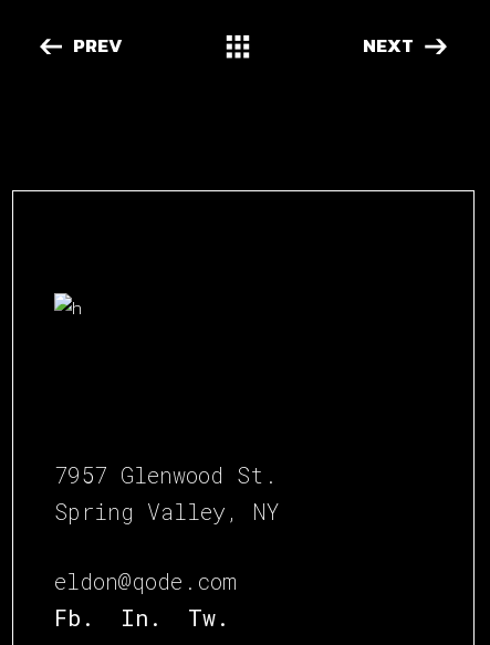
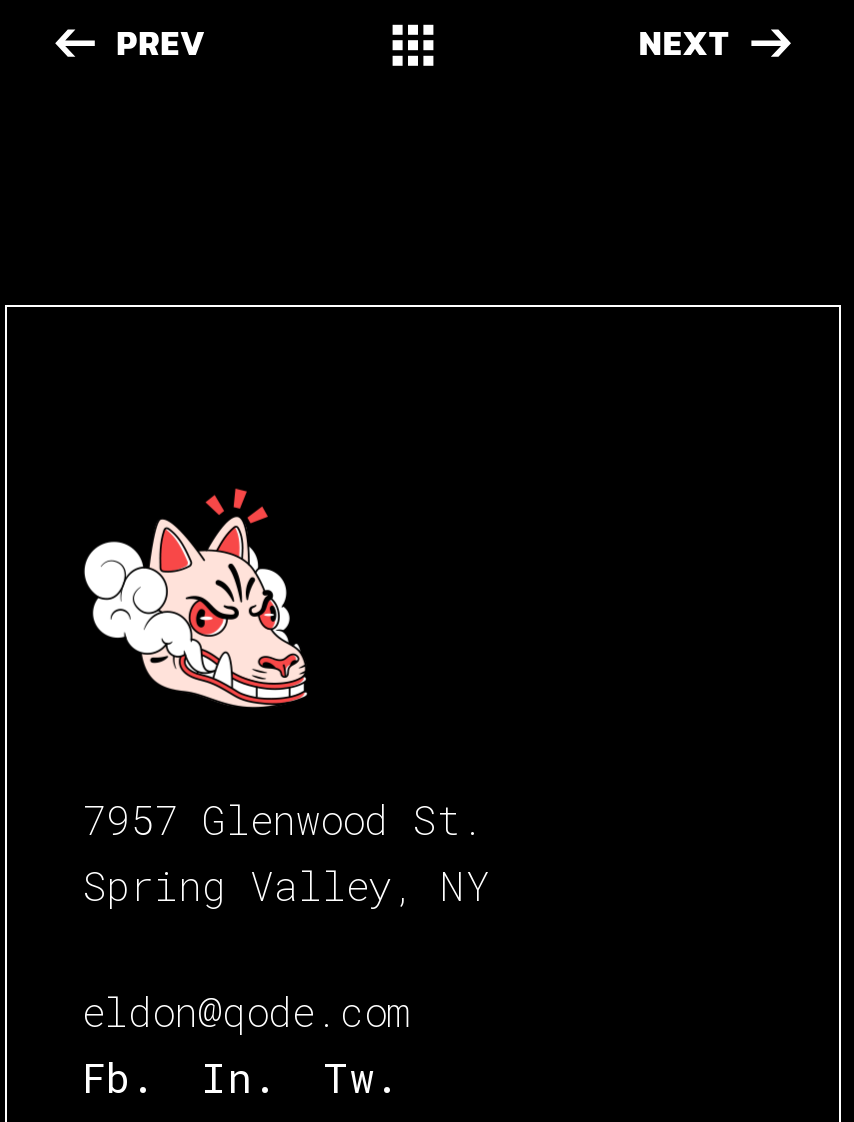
none -> [81,487,309,709] [image]

